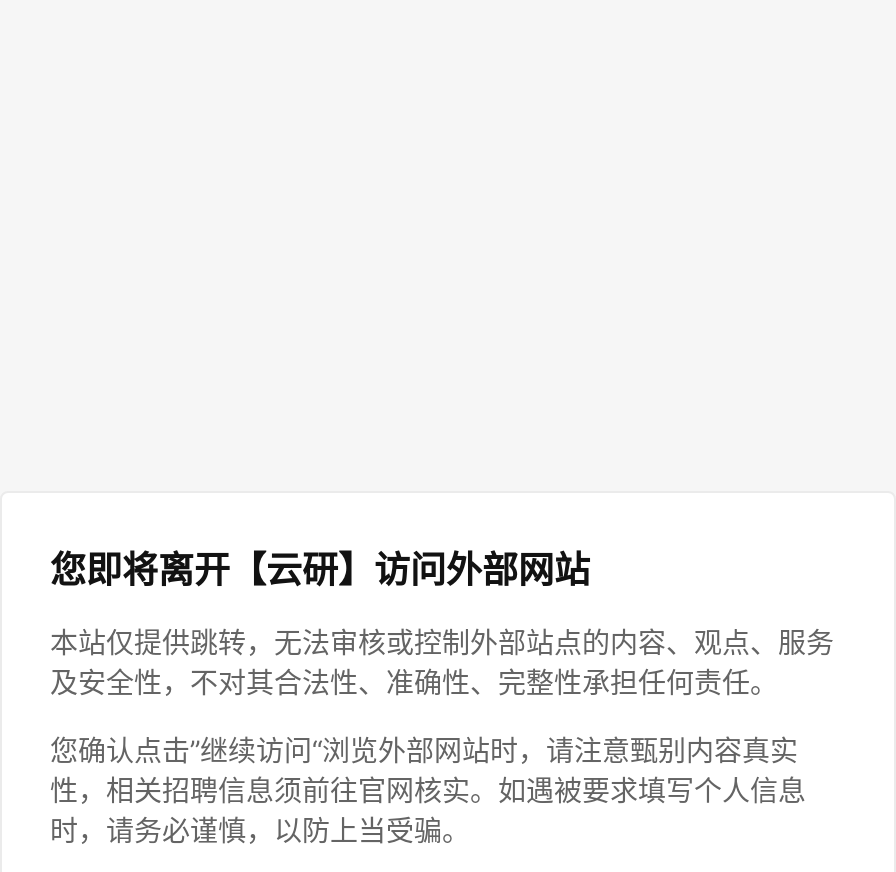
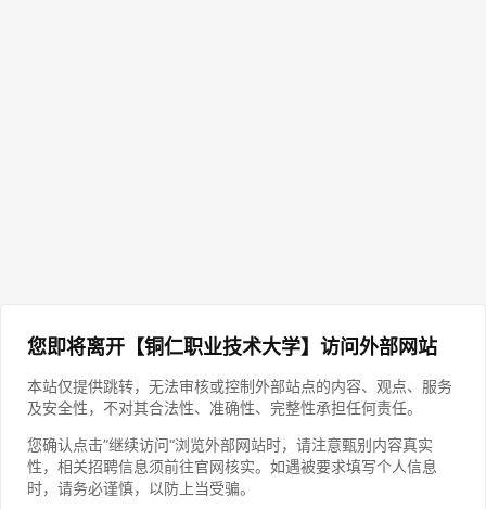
[50,548,590,590] 您即将离开【云研】访问外部网站 -> [27,335,437,358] 您即将离开【铜仁职业技术大学】访问外部网站

